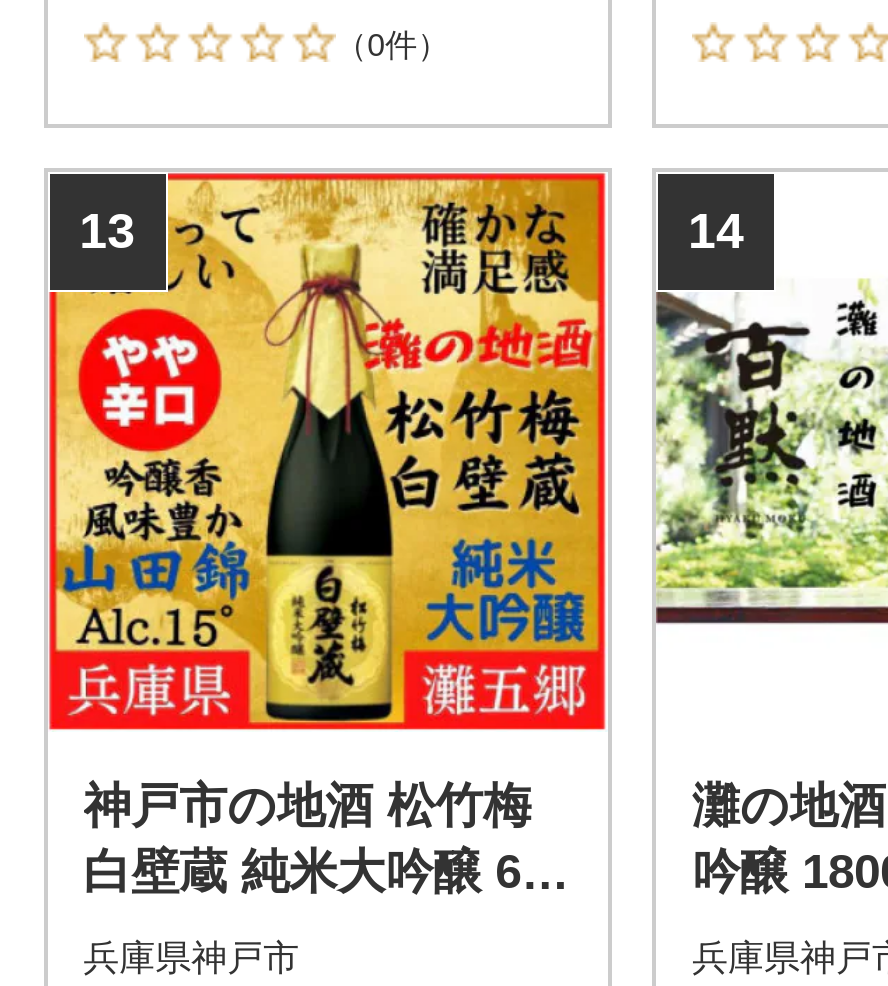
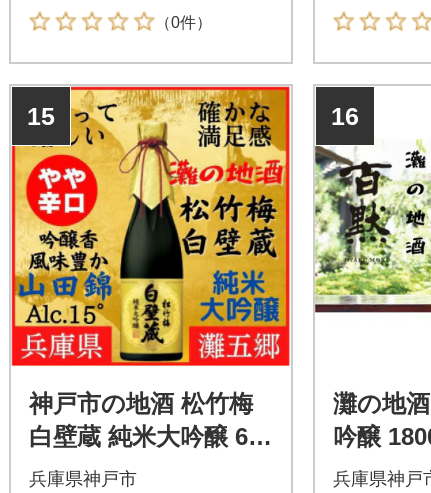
[79,203,135,259] 13 -> [27,102,55,130] 15
[688,203,744,259] 14 -> [331,102,359,130] 16

